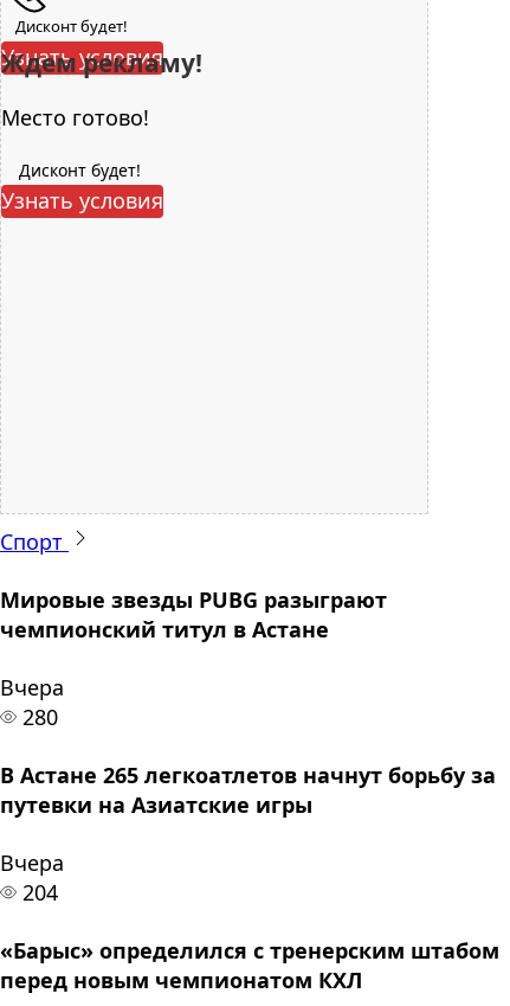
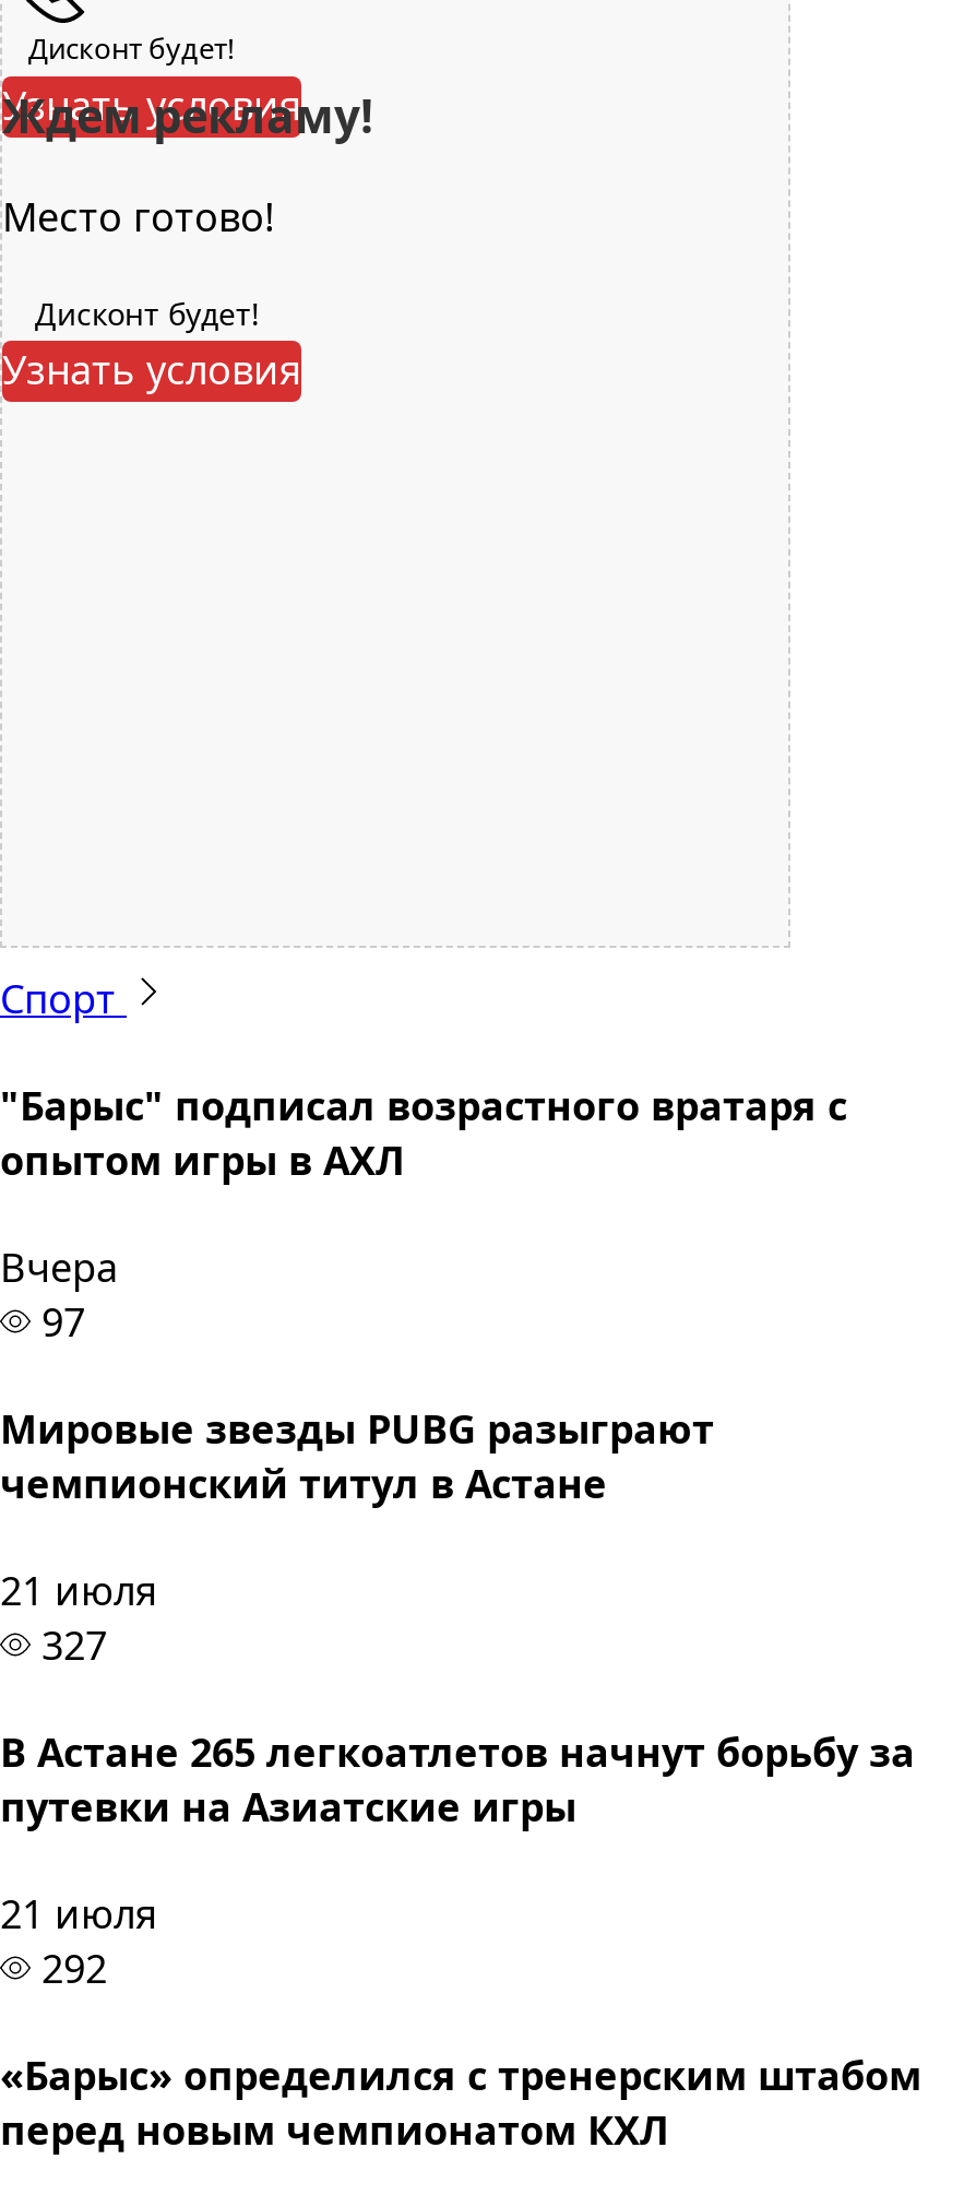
none -> [0,1080,847,1348] "Барыс" подписал возрастного вратаря с | опытом игры в АХЛ | Вчера | 97
[0,673,64,731] Вчера | 280 -> [0,1564,157,1671] 21 июля | 327
[0,849,64,907] Вчера | 204 -> [0,1887,157,1994] 21 июля | 292

